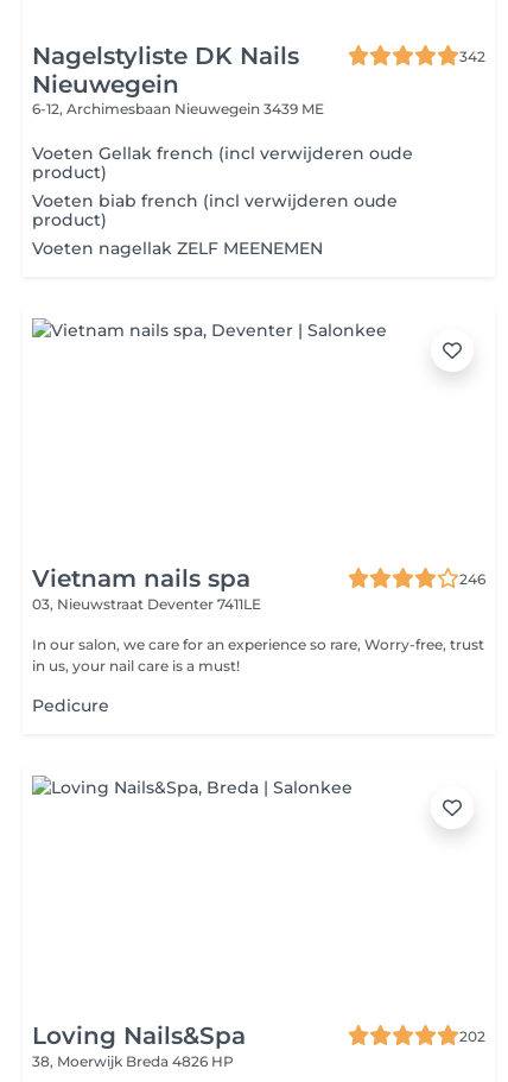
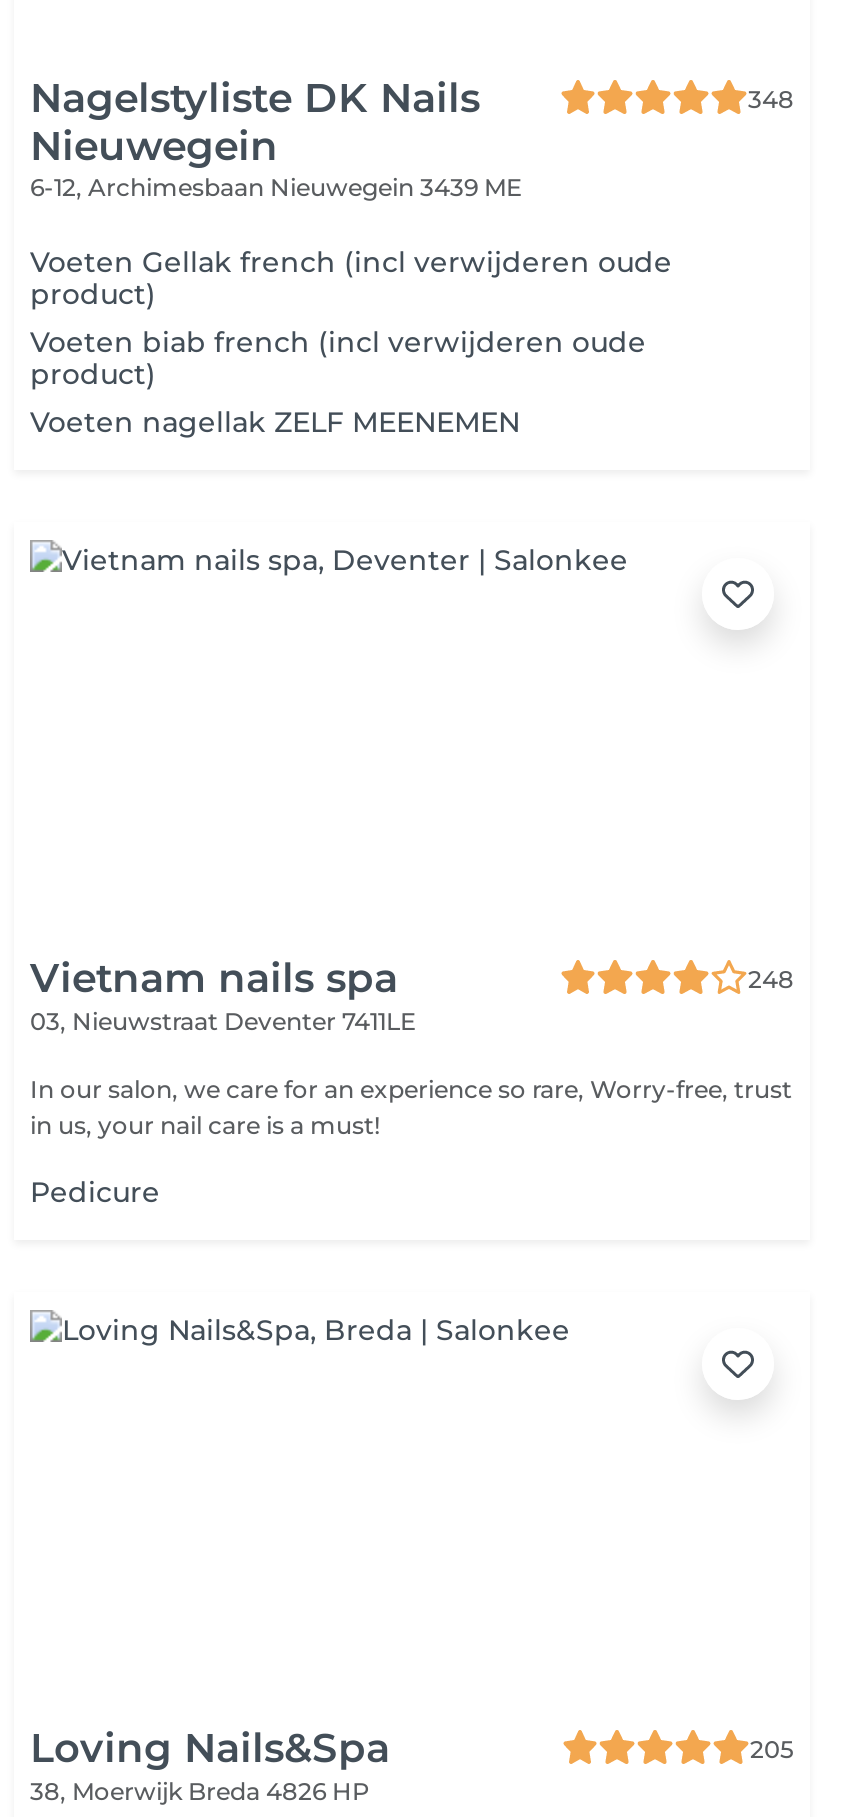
[459,48,485,65] 342 -> [748,84,794,114] 348
[459,570,485,588] 246 -> [748,964,794,994] 248
[459,1027,485,1045] 202 -> [750,1734,794,1764] 205

